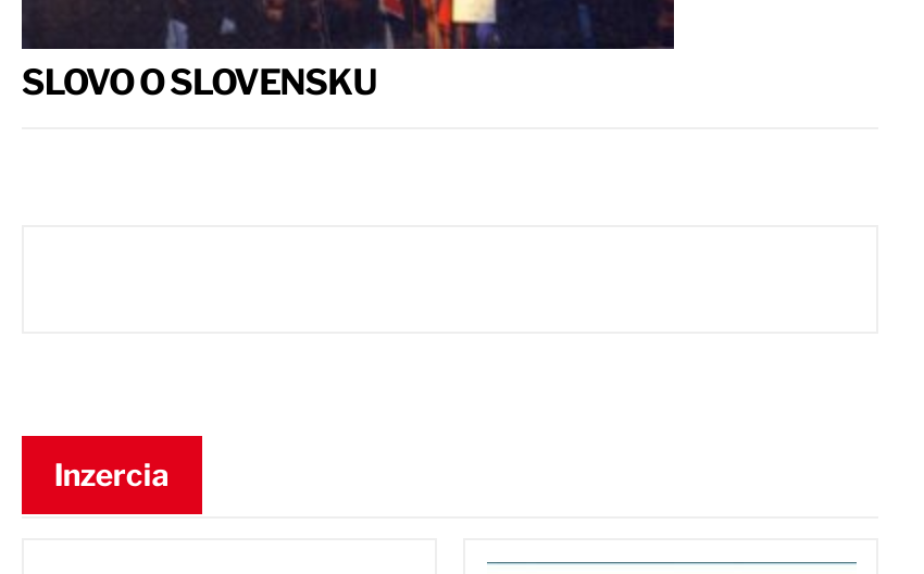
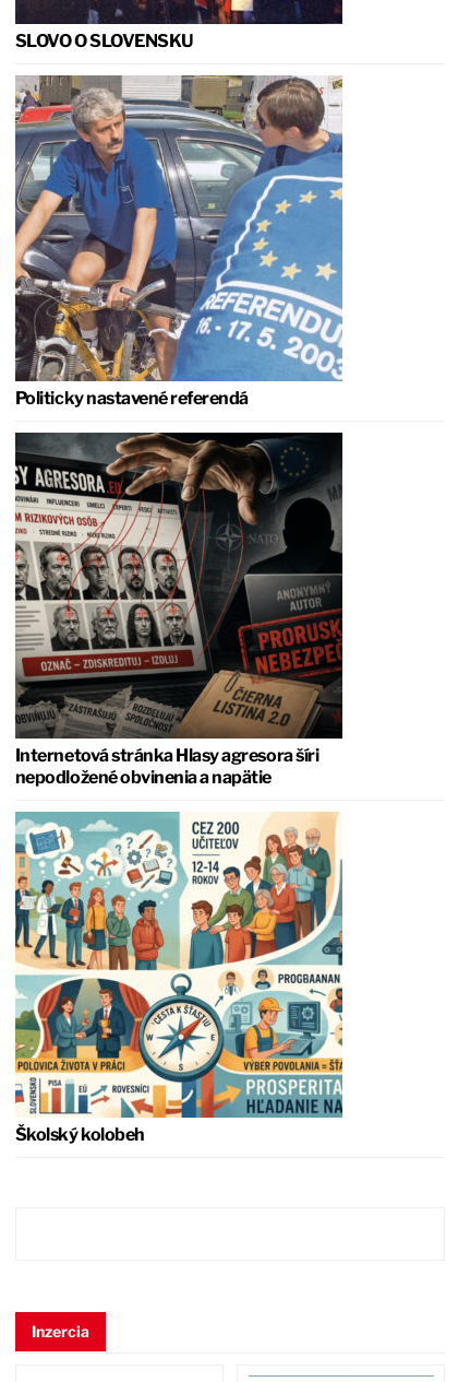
none -> [14,74,344,409] [image] | Politicky nastavené referendá
none -> [14,432,342,788] [image] | Internetová stránka Hlasy agresora šíri | nepodložené obvinenia a napätie
none -> [14,811,344,1145] [image] | Školský kolobeh

